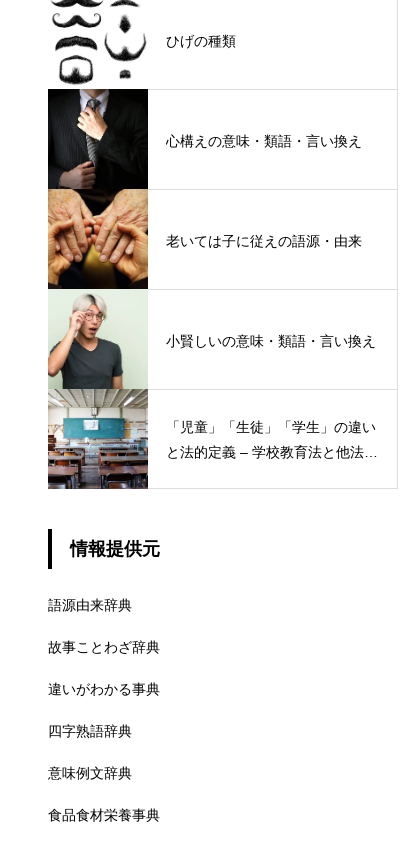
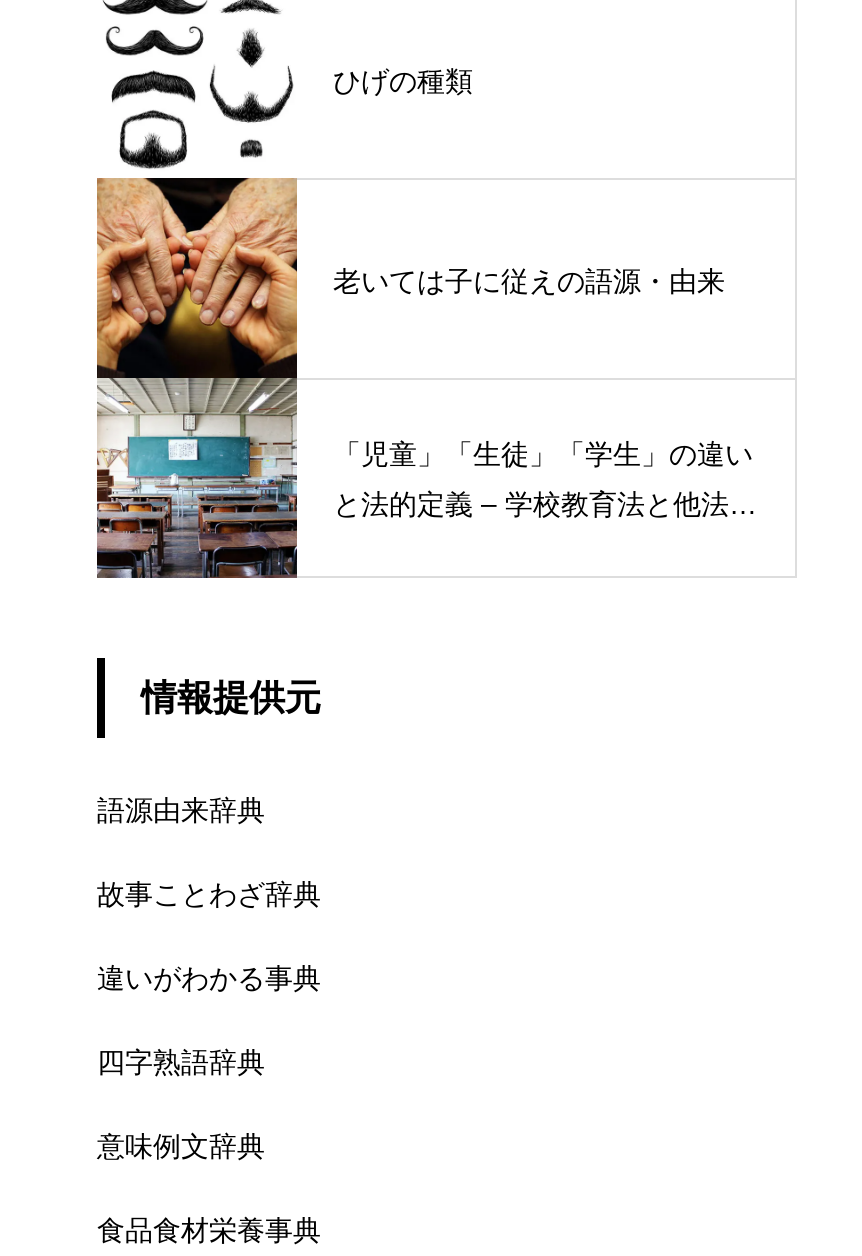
[47,88,362,190] [image] | 心構えの意味・類語・言い換え -> none
[48,289,376,390] [image] | 小賢しいの意味・類語・言い換え -> none

